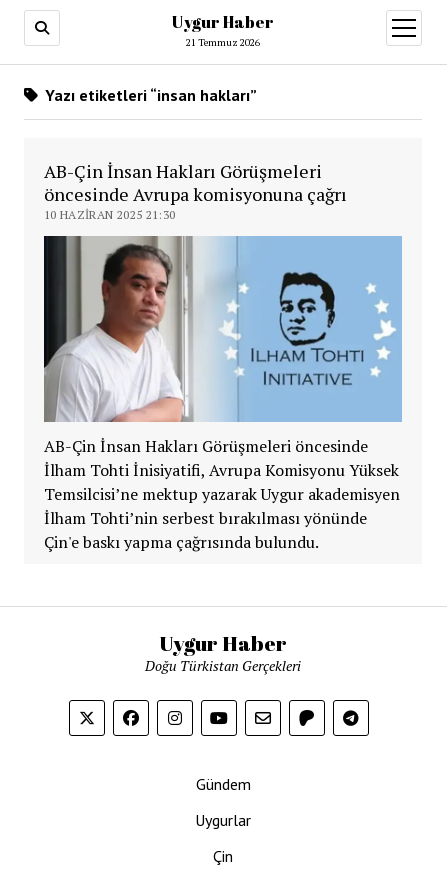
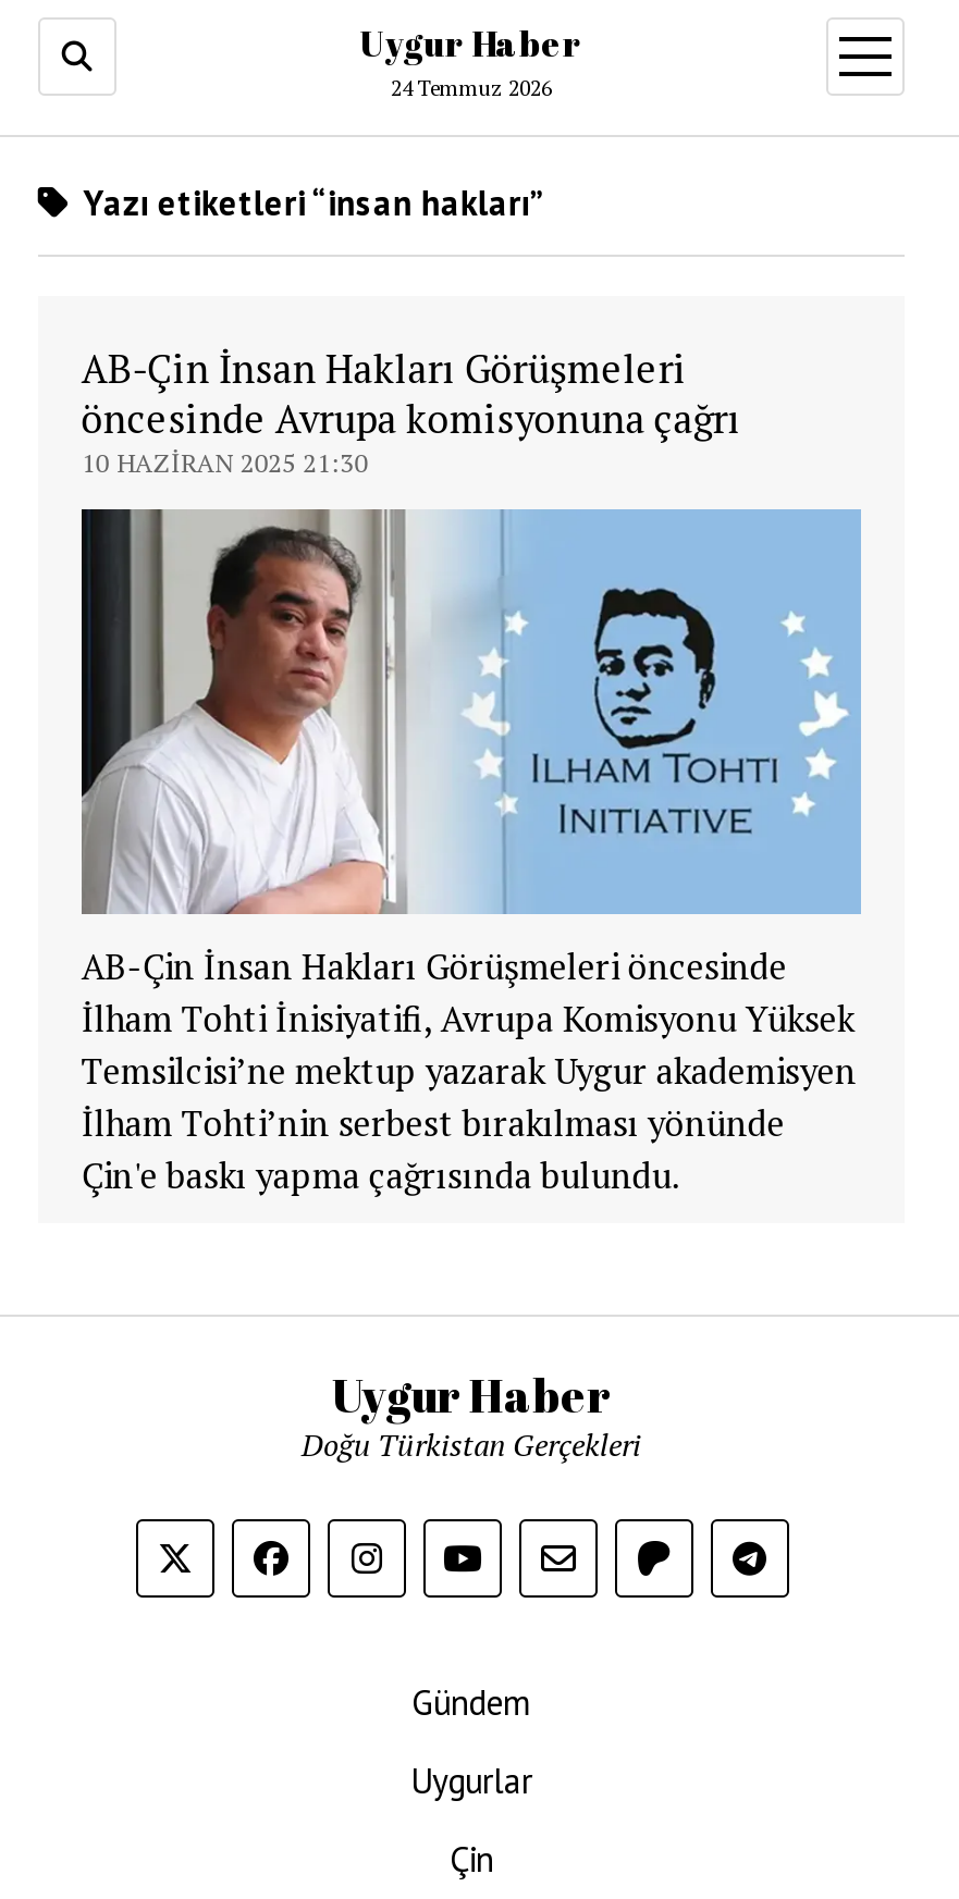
[186,36,260,49] 21 Temmuz 2026 -> [391,74,552,102] 24 Temmuz 2026

